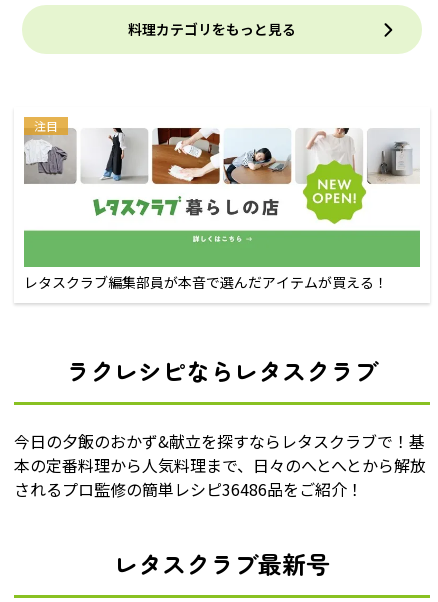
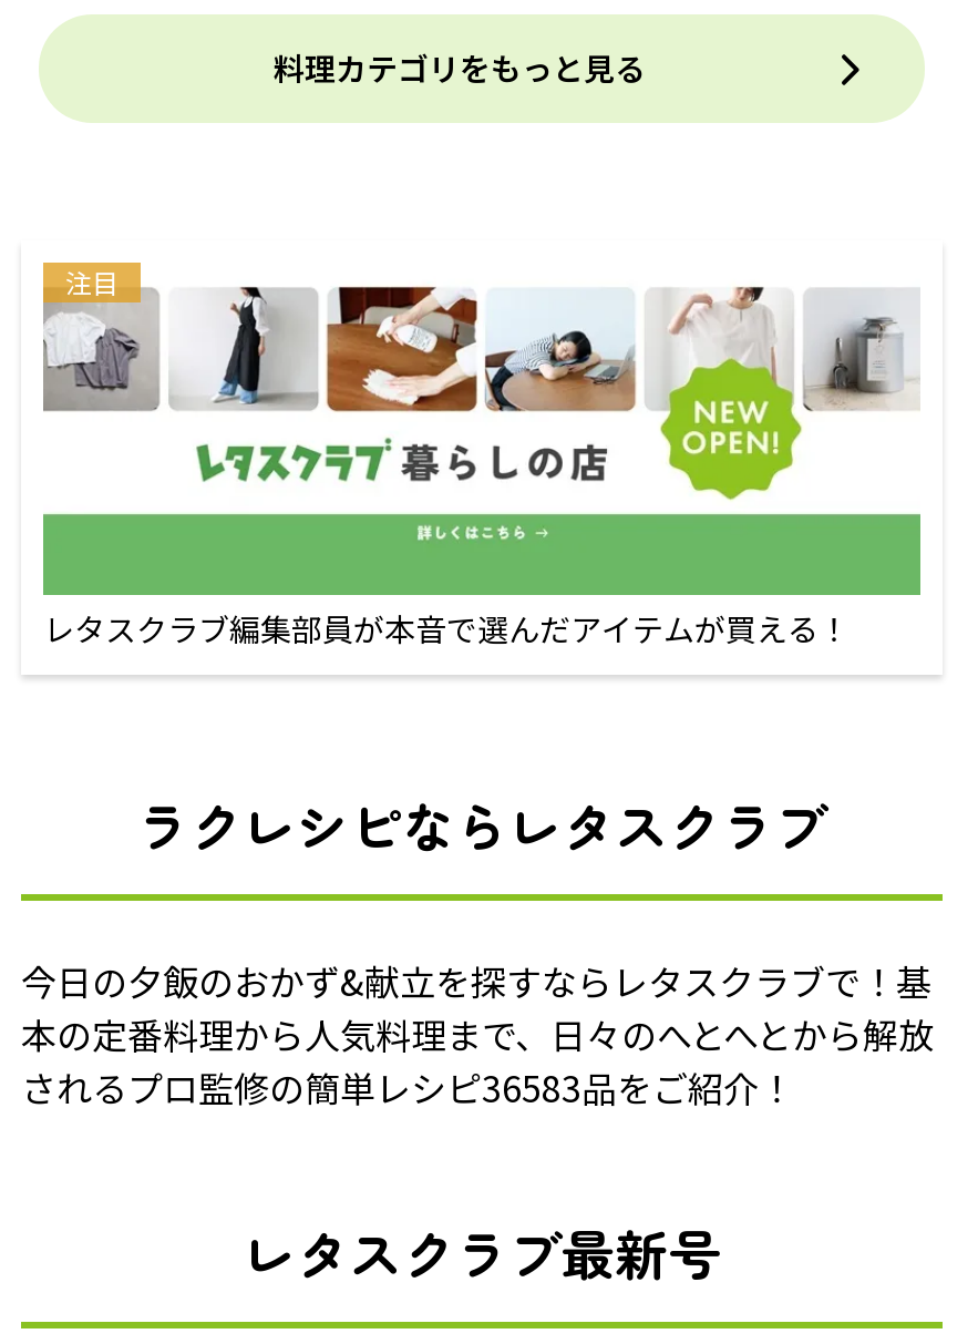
[14,477,363,501] されるプロ監修の簡単レシピ36486品をご紹介！ -> [21,1060,794,1114] されるプロ監修の簡単レシピ36583品をご紹介！

